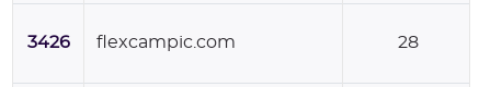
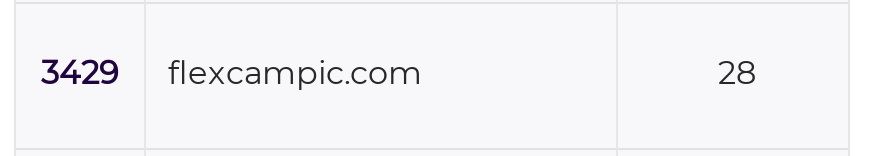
[27,34,236,51] 3426 flexcampic.com -> [41,58,422,90] 3429 flexcampic.com

